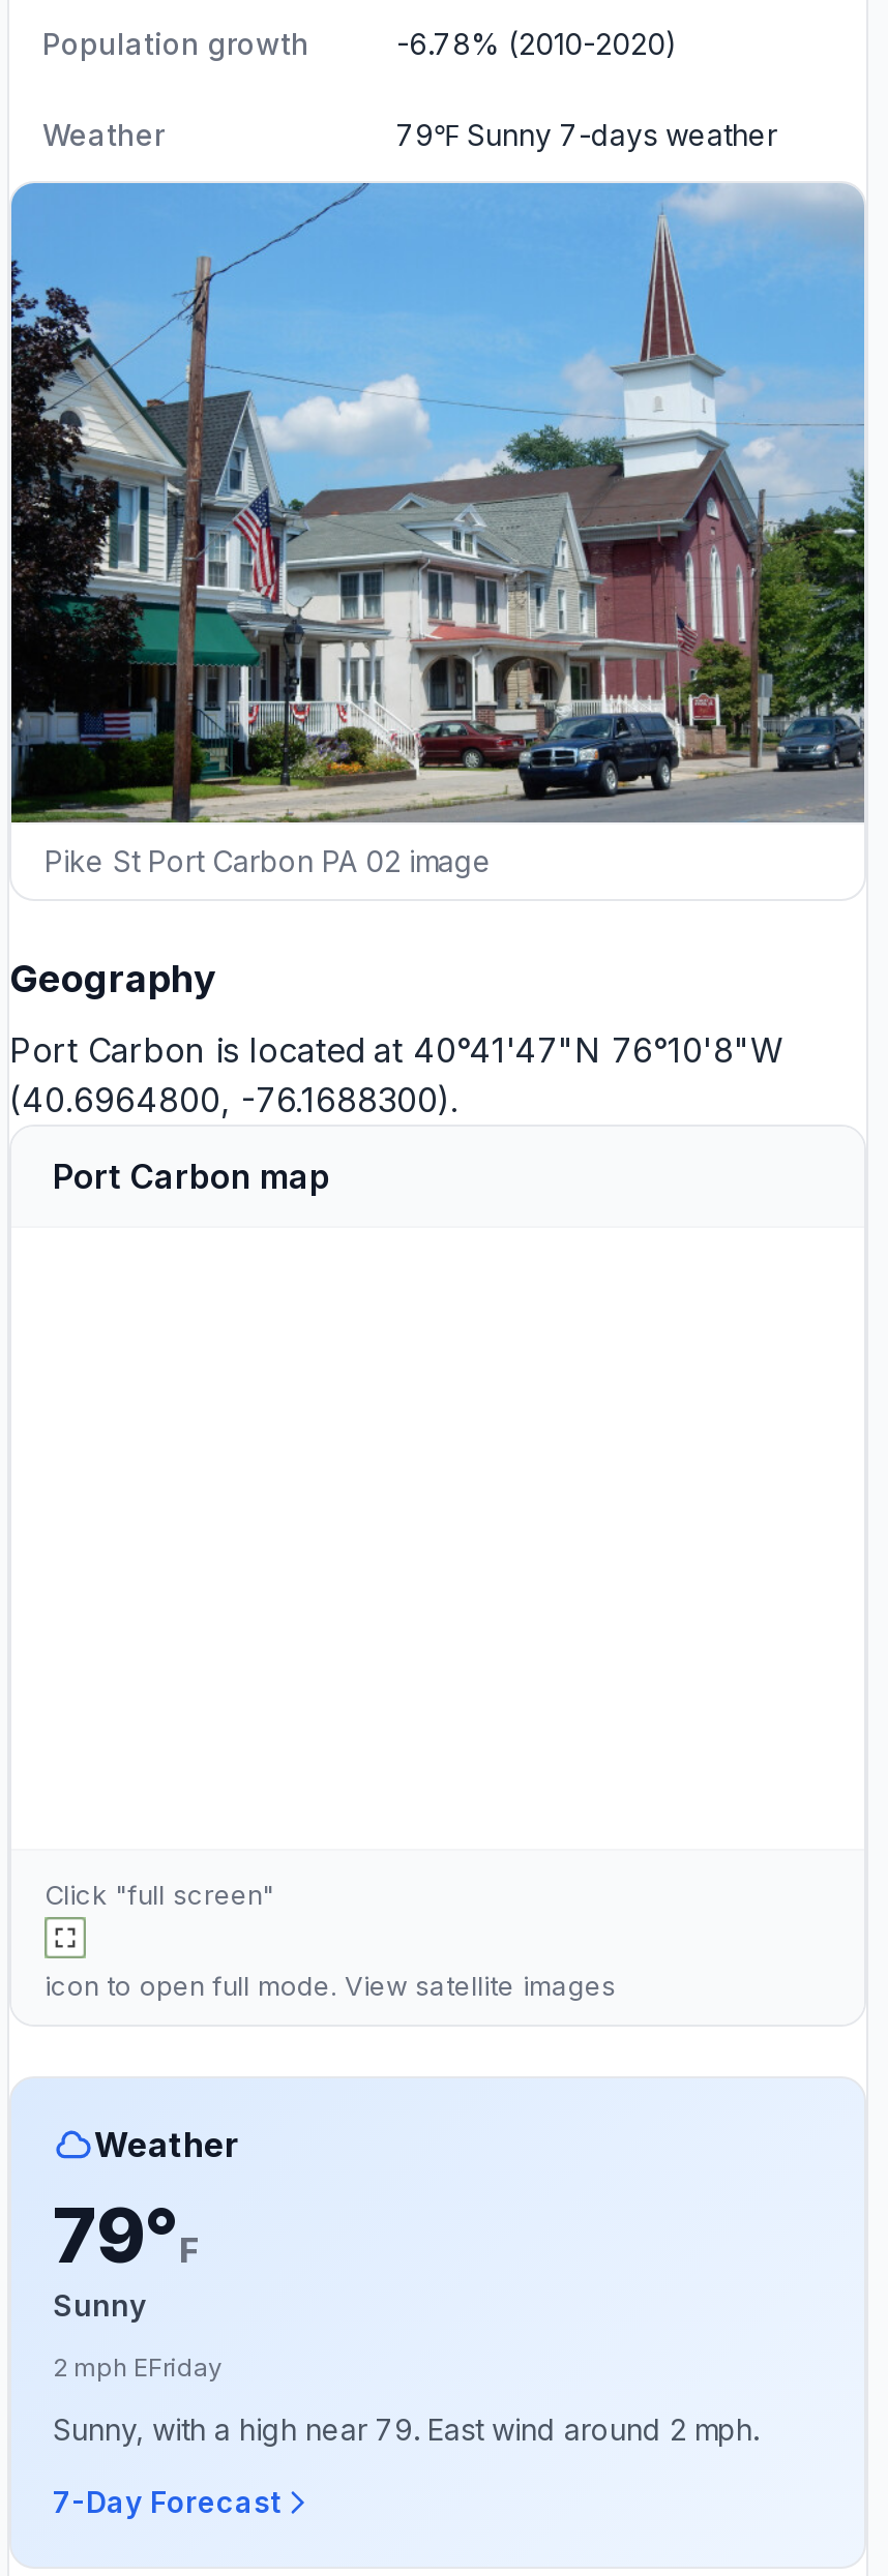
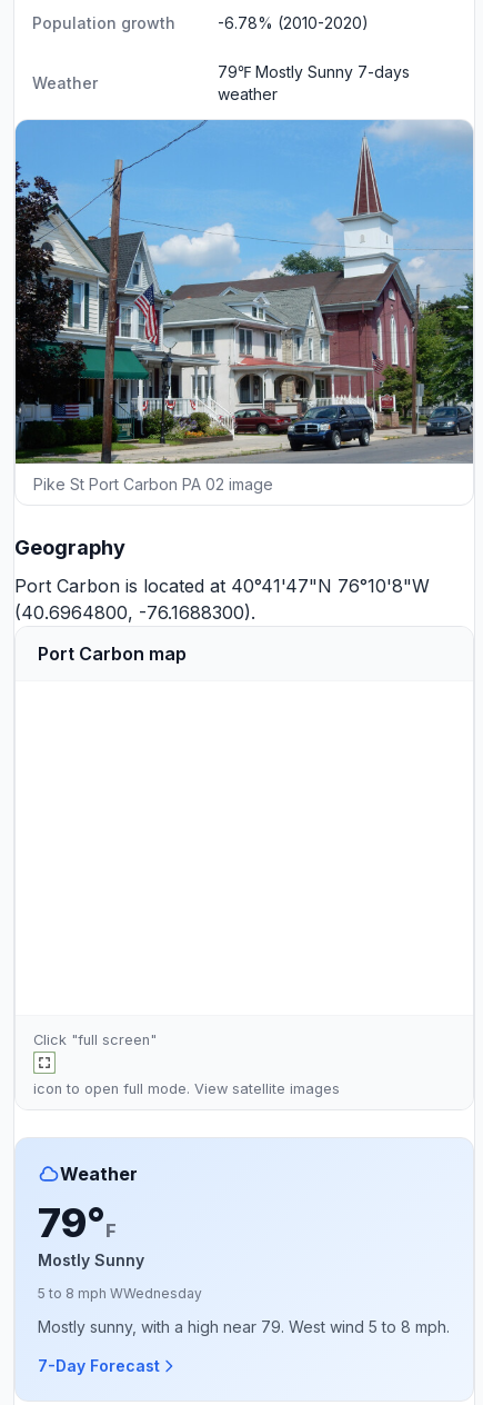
[396,116,777,151] 79℉ Sunny 7-days weather -> [218,62,410,103] 79℉ Mostly Sunny 7-days | weather
[53,2286,146,2322] Sunny -> [38,1250,144,1269] Mostly Sunny
[53,2350,223,2382] 2 mph EFriday -> [38,1284,202,1301] 5 to 8 mph WWednesday
[53,2410,759,2446] Sunny, with a high near 79. East wind around 2 mph. -> [38,1317,450,1336] Mostly sunny, with a high near 79. West wind 5 to 8 mph.

